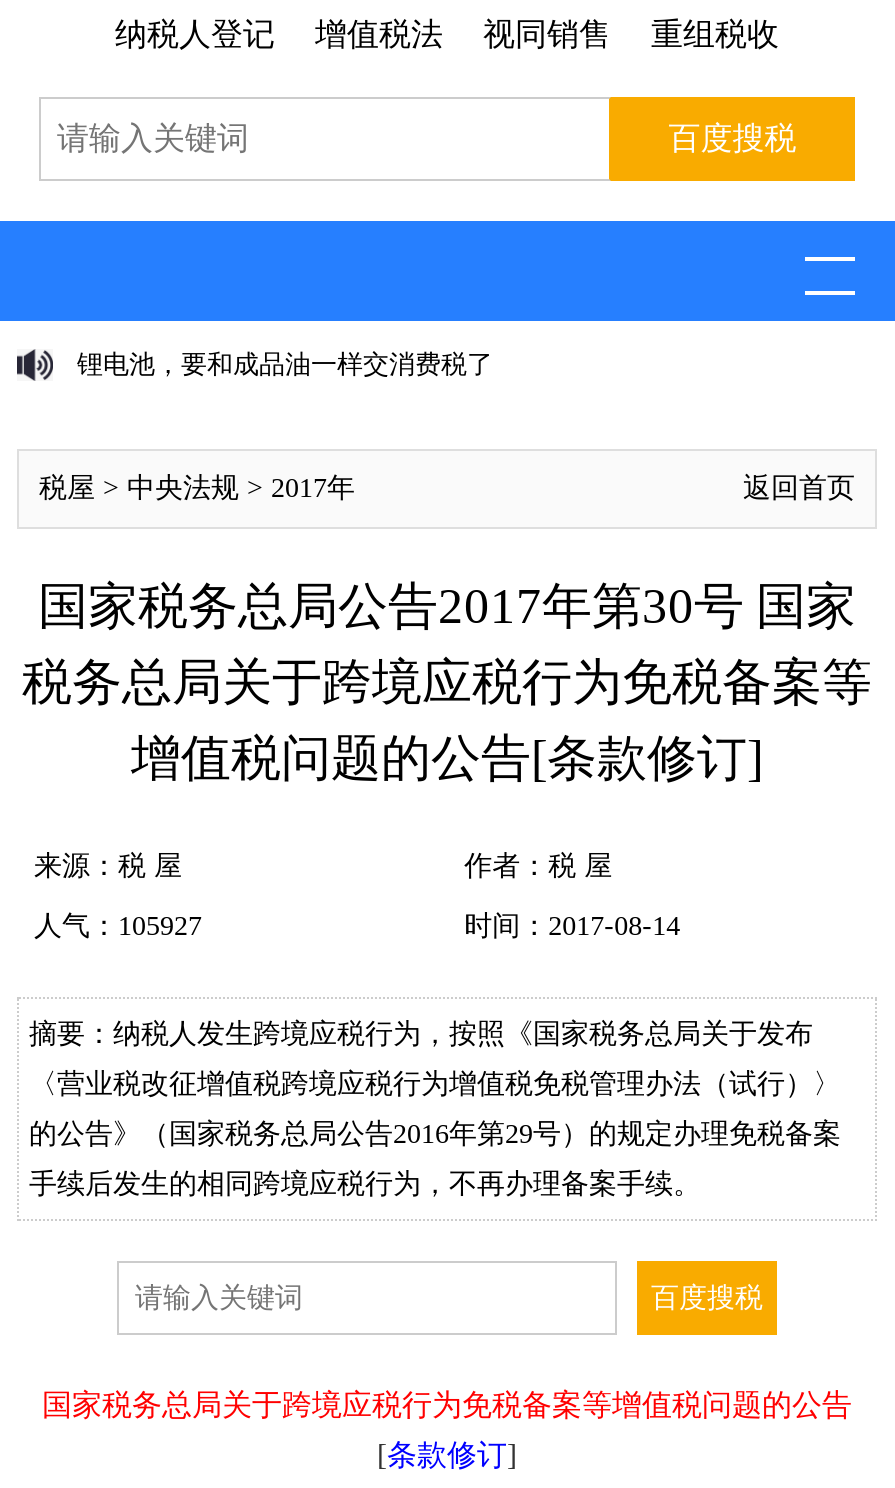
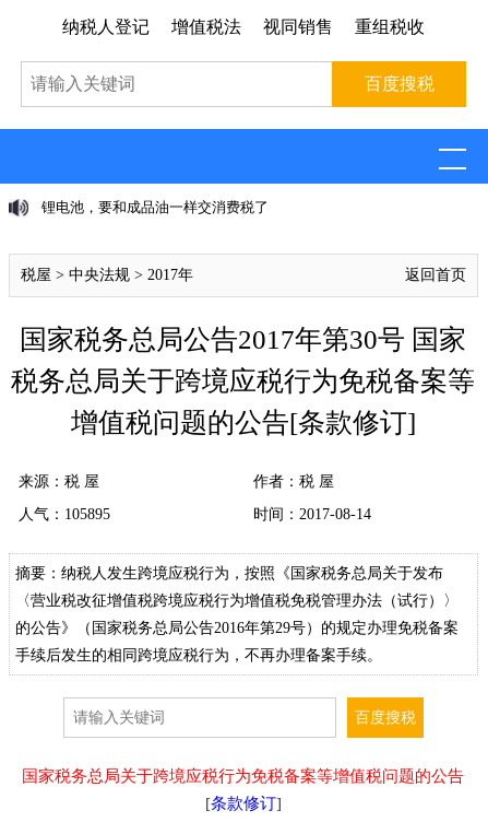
[34,911,202,941] 人气：105927 -> [18,506,110,522] 人气：105895

